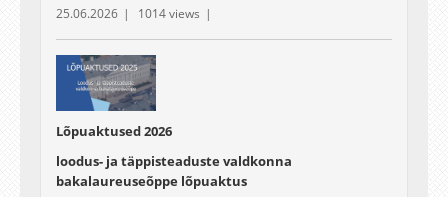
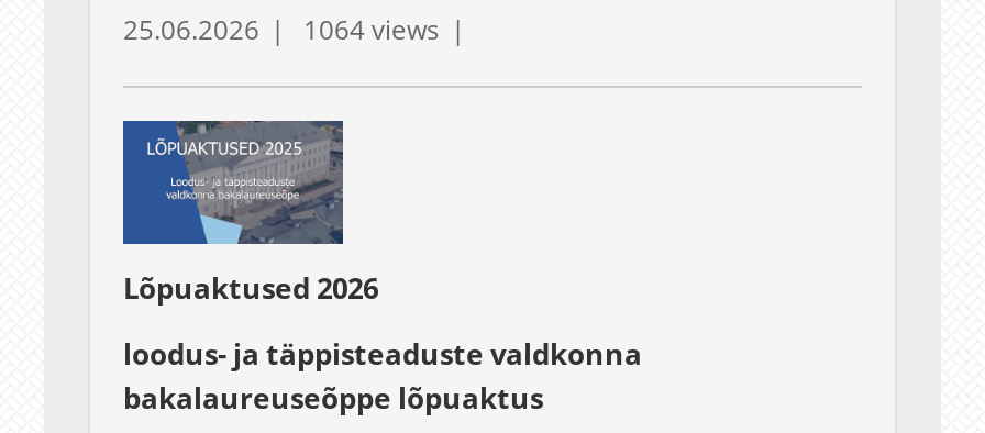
[56,4,200,21] 25.06.2026 1014 views -> [123,10,440,47] 25.06.2026 1064 views

